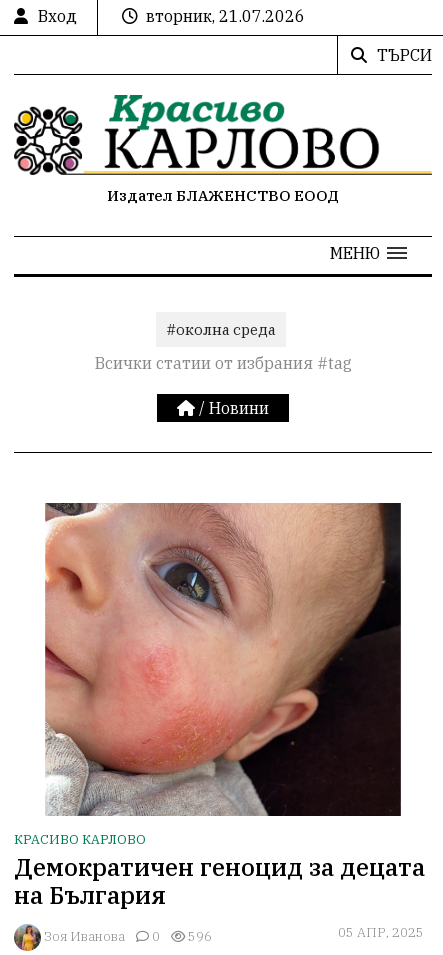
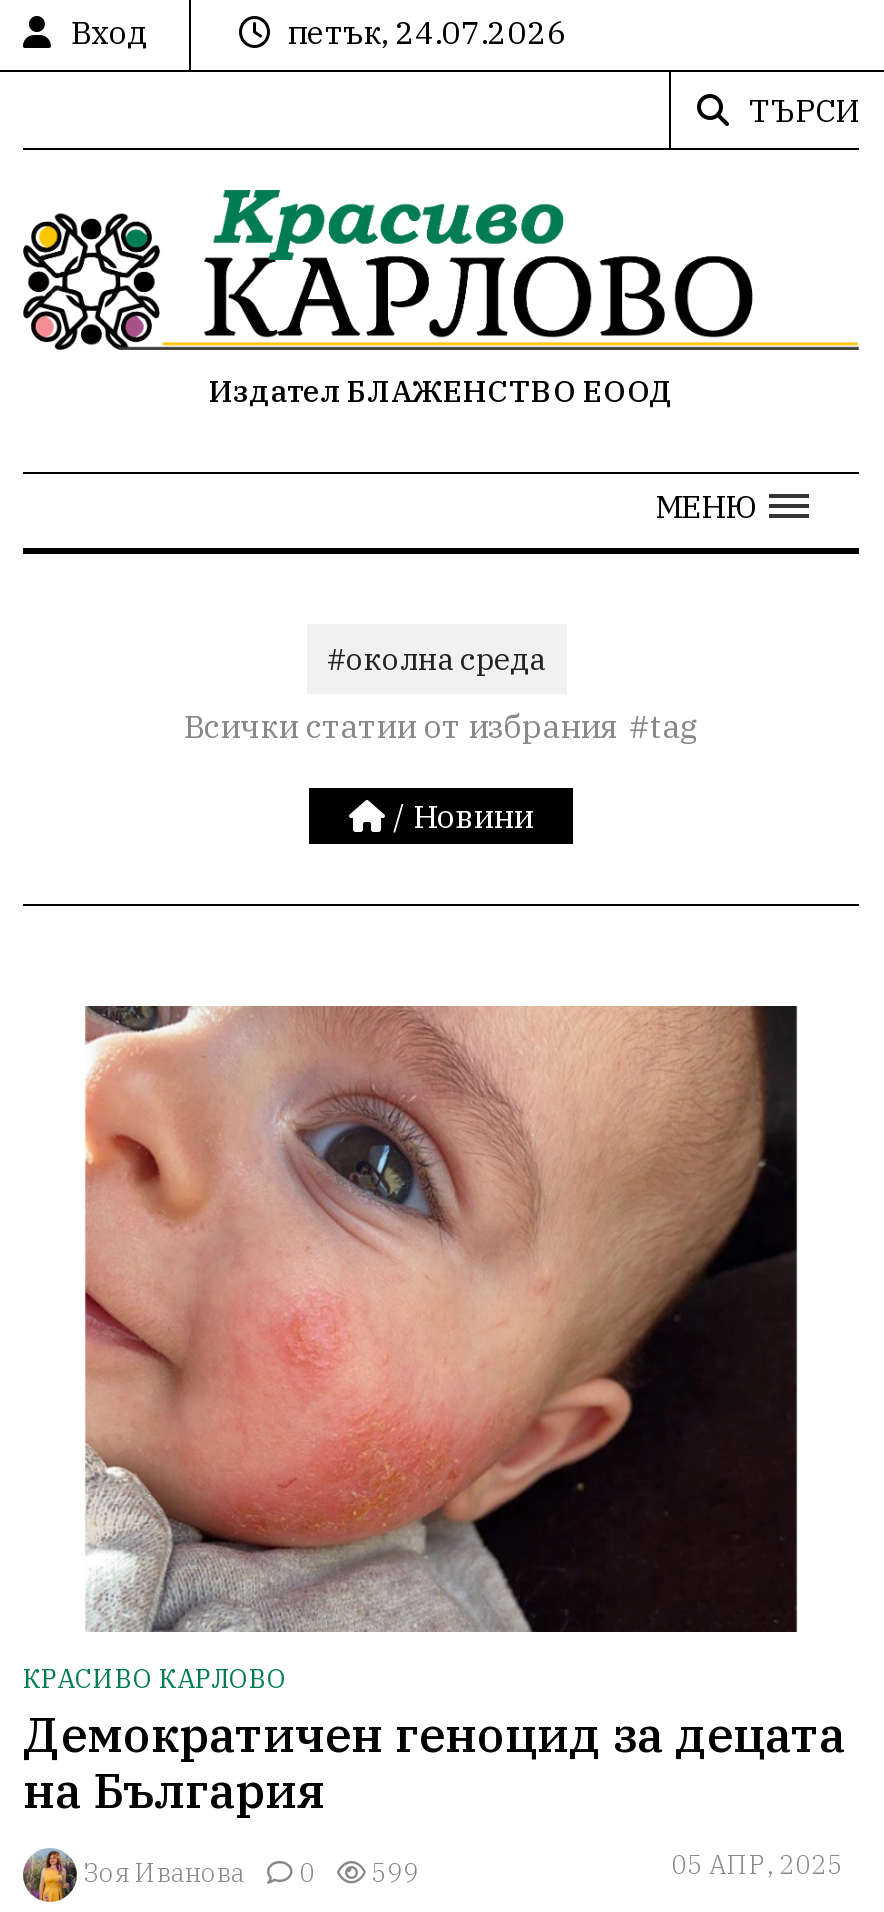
[146,6,305,26] вторник, 21.07.2026 -> [287,12,567,52] петък, 24.07.2026
[44,928,212,945] Зоя Иванова 0 596 -> [83,1856,419,1890] Зоя Иванова 0 599

